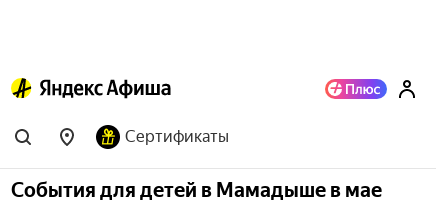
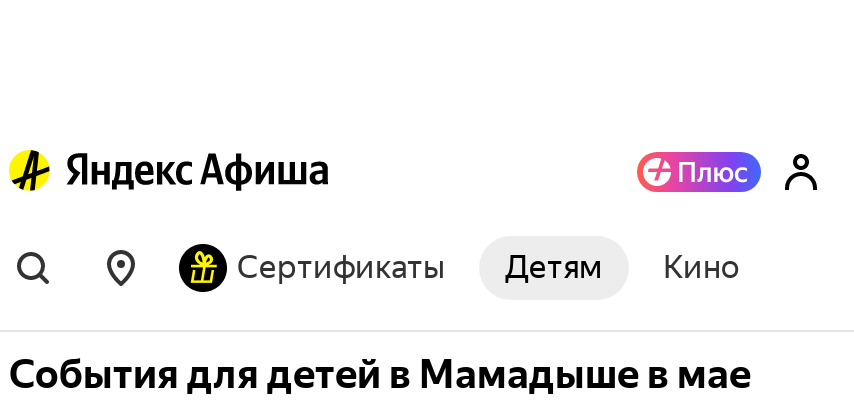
none -> [505,248,739,286] Детям | Кино

